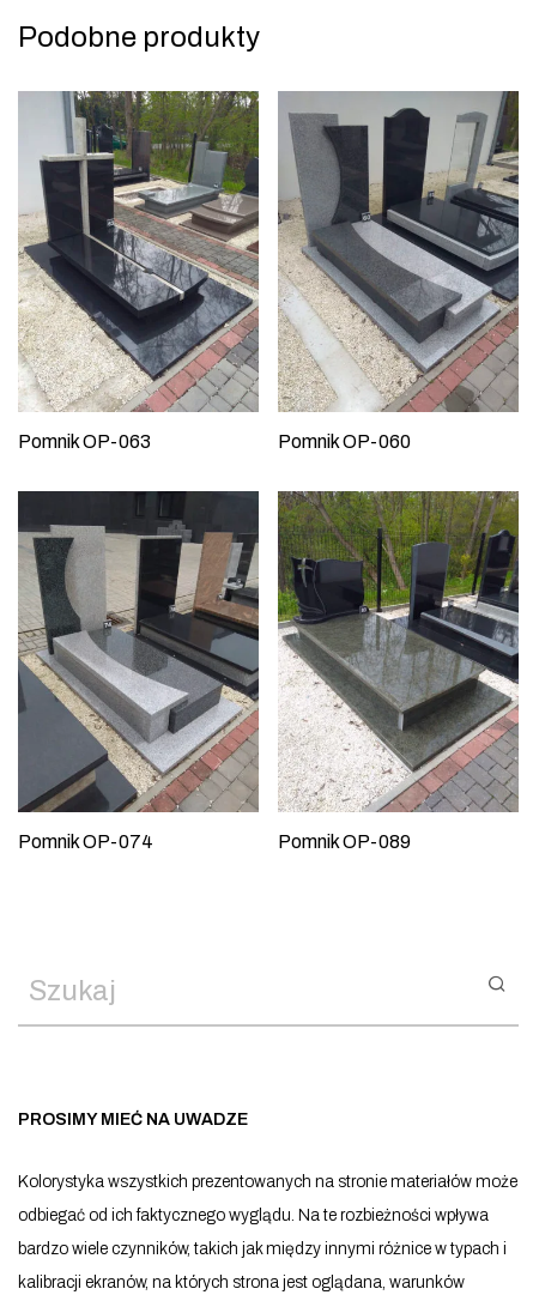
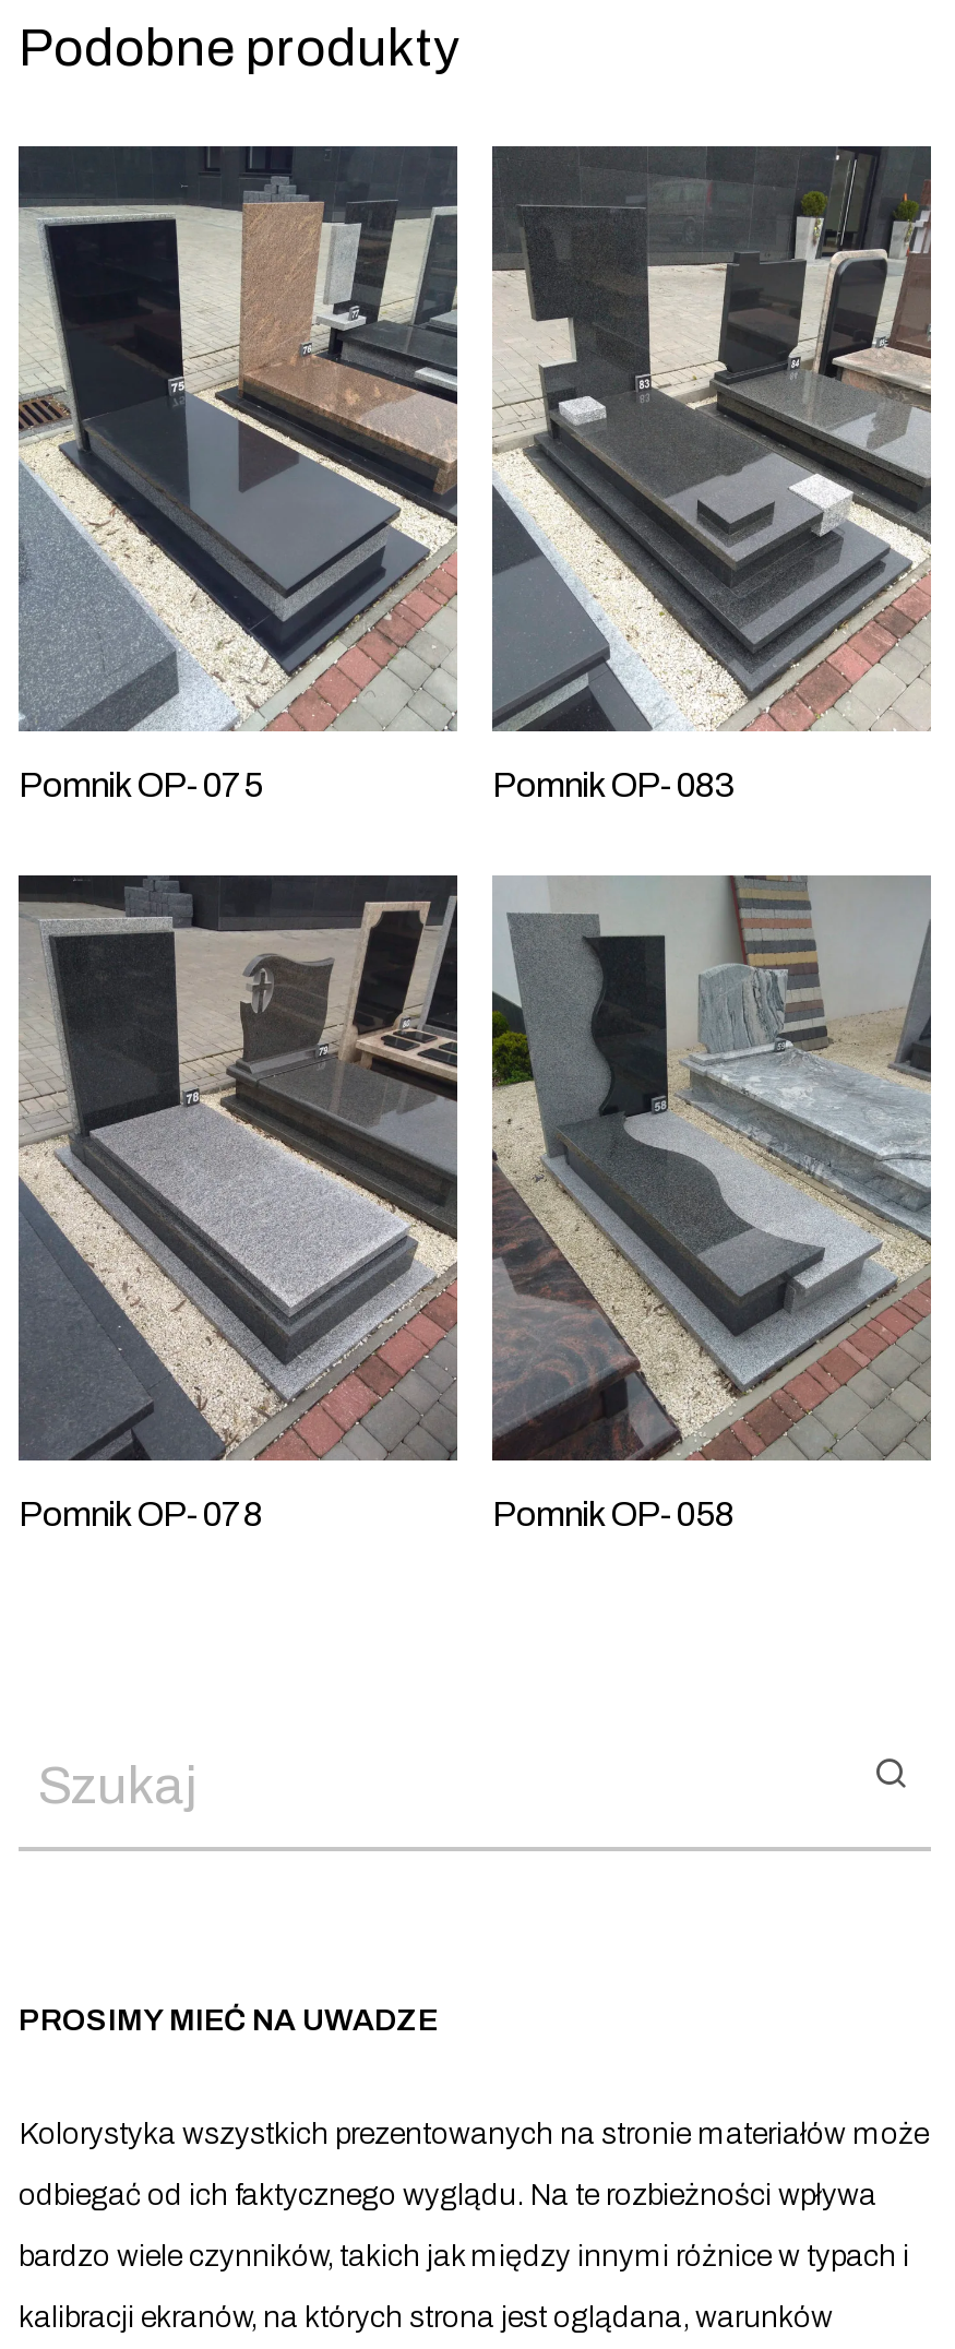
[18,90,260,452] [image] | Pomnik OP-063 -> [16,145,459,805] [image] | Pomnik OP-075
[278,90,520,452] [image] | Pomnik OP-060 -> [492,145,931,805] [image] | Pomnik OP-083
[18,490,260,852] [image] | Pomnik OP-074 -> [19,874,459,1534] [image] | Pomnik OP-078
[278,490,520,852] [image] | Pomnik OP-089 -> [490,874,933,1534] [image] | Pomnik OP-058

